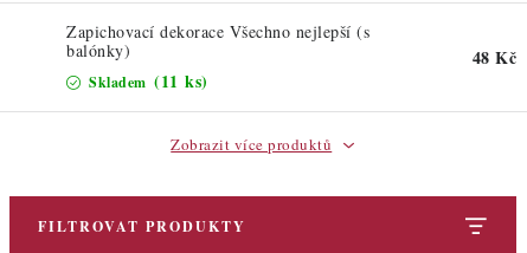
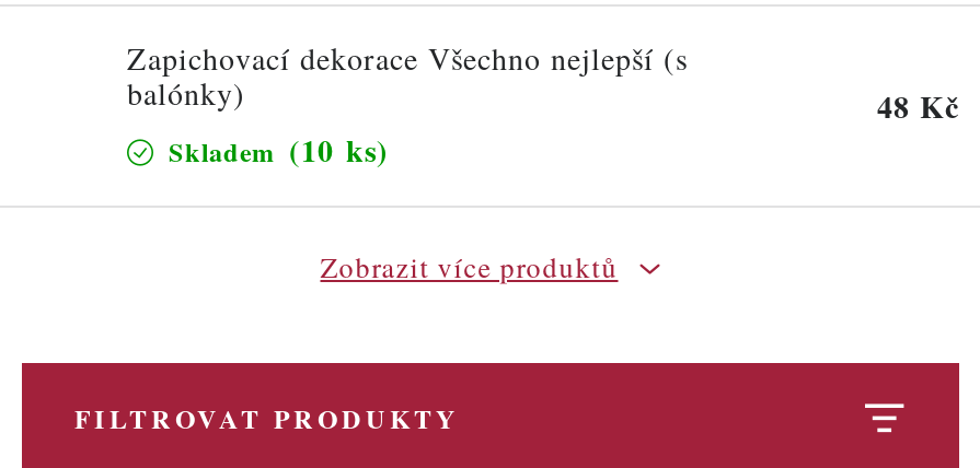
[85,69,208,93] Skladem (11 ks) -> [161,127,389,173] Skladem (10 ks)

